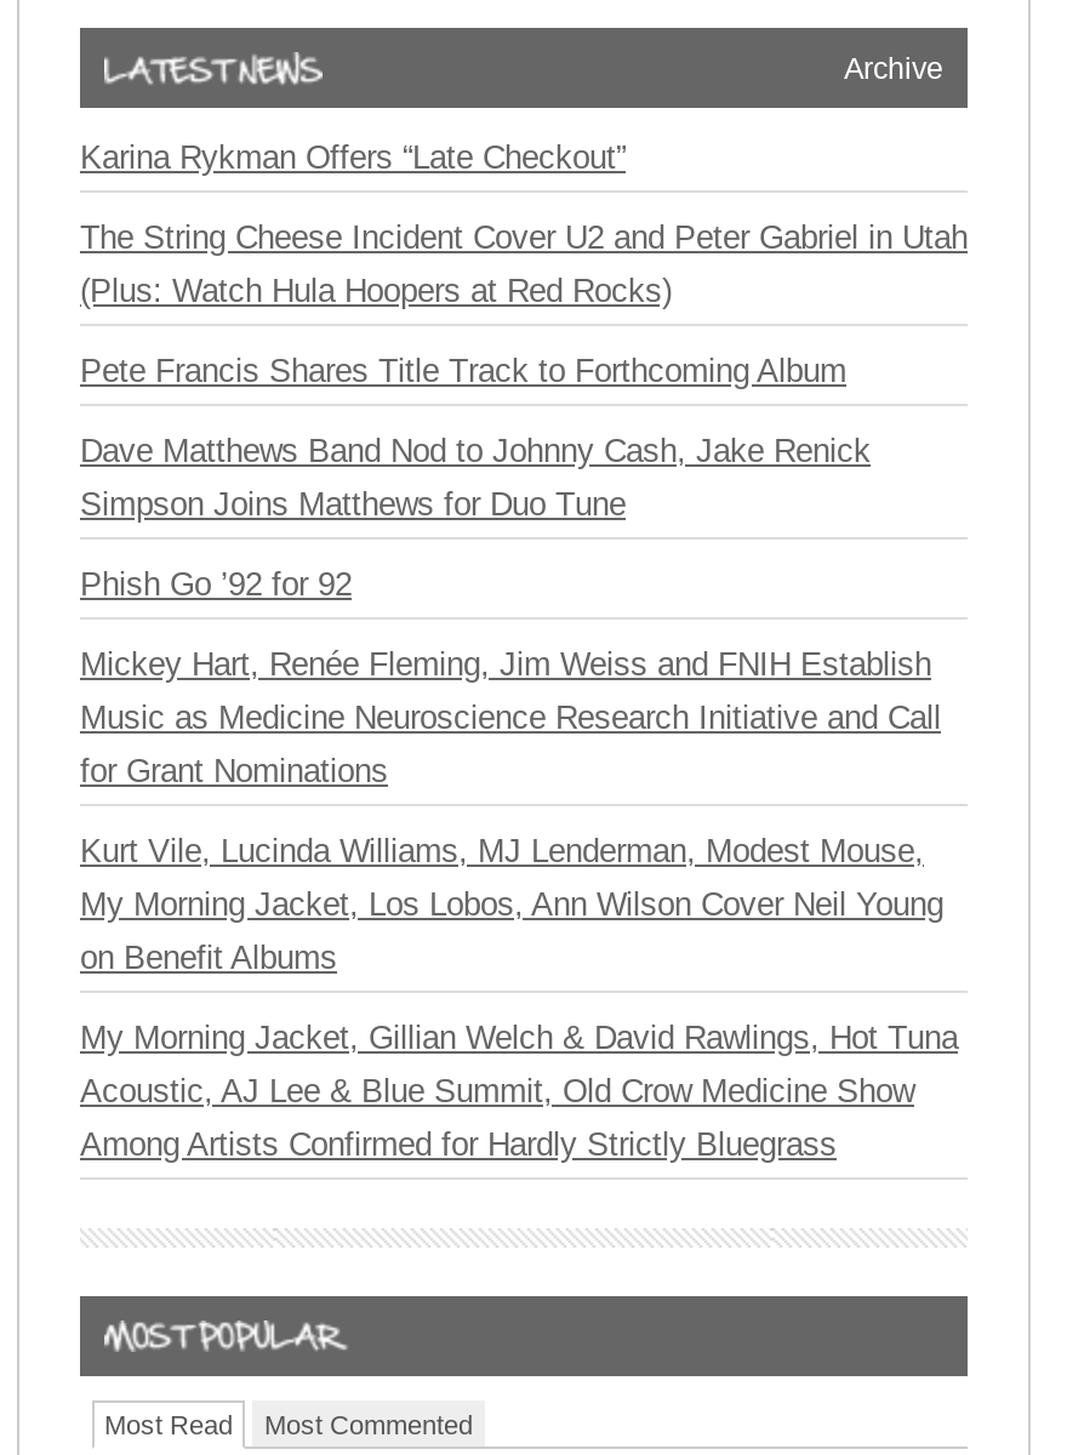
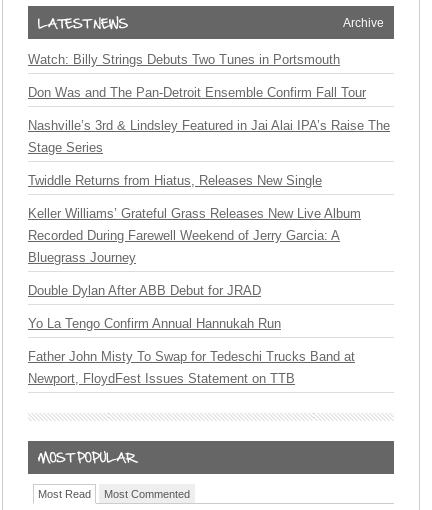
[80,139,968,1163] Karina Rykman Offers “Late Checkout” | The String Cheese Incident Cover U2 and Peter Gabriel in Utah | (Plus: Watch Hula Hoopers at Red Rocks) | Pete Francis Shares Title Track to Forthcoming Album | Dave Matthews Band Nod to Johnny Cash, Jake Renick | Simpson Joins Matthews for Duo Tune | Phish Go ’92 for 92 | Mickey Hart, Renée Fleming, Jim Weiss and FNIH Establish | Music as Medicine Neuroscience Research Initiative and Call | for Grant Nominations | Kurt Vile, Lucinda Williams, MJ Lenderman, Modest Mouse, | My Morning Jacket, Los Lobos, Ann Wilson Cover Neil Young | on Benefit Albums | My Morning Jacket, Gillian Welch & David Rawlings, Hot Tuna | Acoustic, AJ Lee & Blue Summit, Old Crow Medicine Show | Among Artists Confirmed for Hardly Strictly Bluegrass -> [28,52,390,386] Watch: Billy Strings Debuts Two Tunes in Portsmouth | Don Was and The Pan-Detroit Ensemble Confirm Fall Tour | Nashville’s 3rd & Lindsley Featured in Jai Alai IPA’s Raise The | Stage Series | Twiddle Returns from Hiatus, Releases New Single | Keller Williams’ Grateful Grass Releases New Live Album | Recorded During Farewell Weekend of Jerry Garcia: A | Bluegrass Journey | Double Dylan After ABB Debut for JRAD | Yo La Tengo Confirm Annual Hannukah Run | Father John Misty To Swap for Tedeschi Trucks Band at | Newport, FloydFest Issues Statement on TTB

